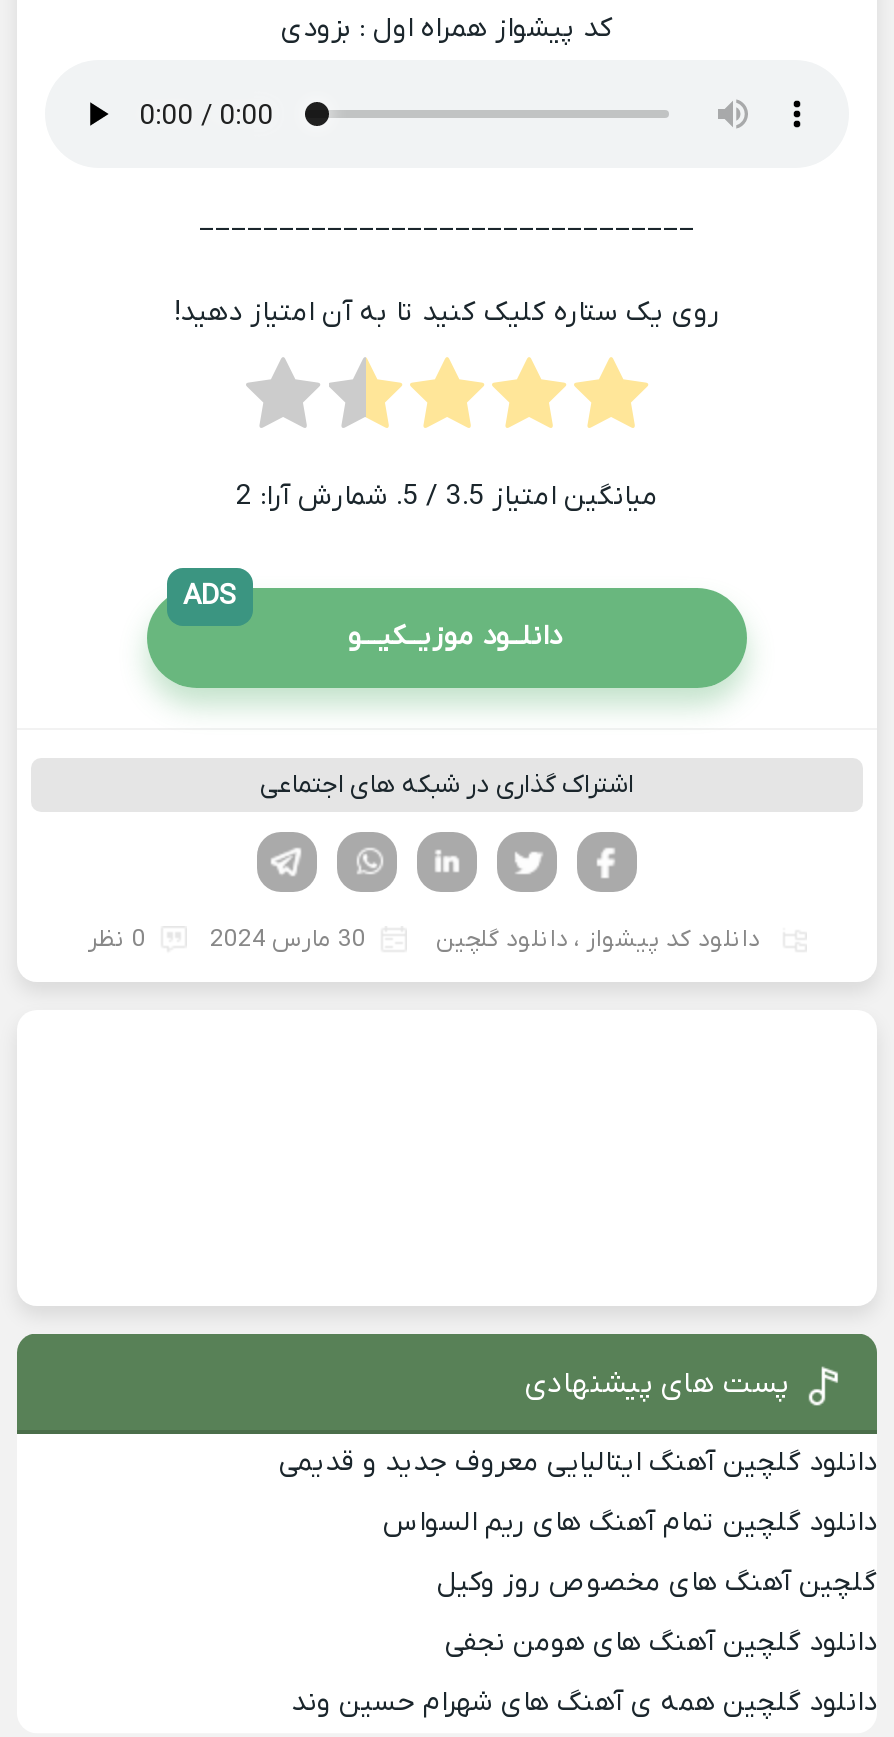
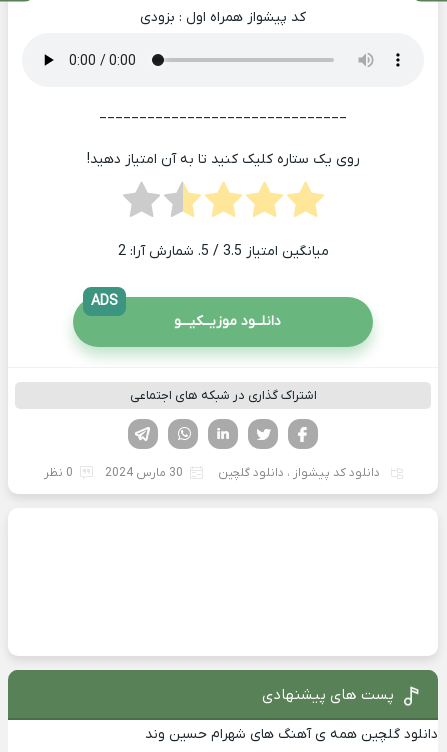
[279,1444,877,1662] دانلود گلچین آهنگ ایتالیایی معروف جدید و قدیمی | دانلود گلچین تمام آهنگ های ریم السواس | گلچین آهنگ های مخصوص روز وکیل | دانلود گلچین آهنگ های هومن نجفی -> none

